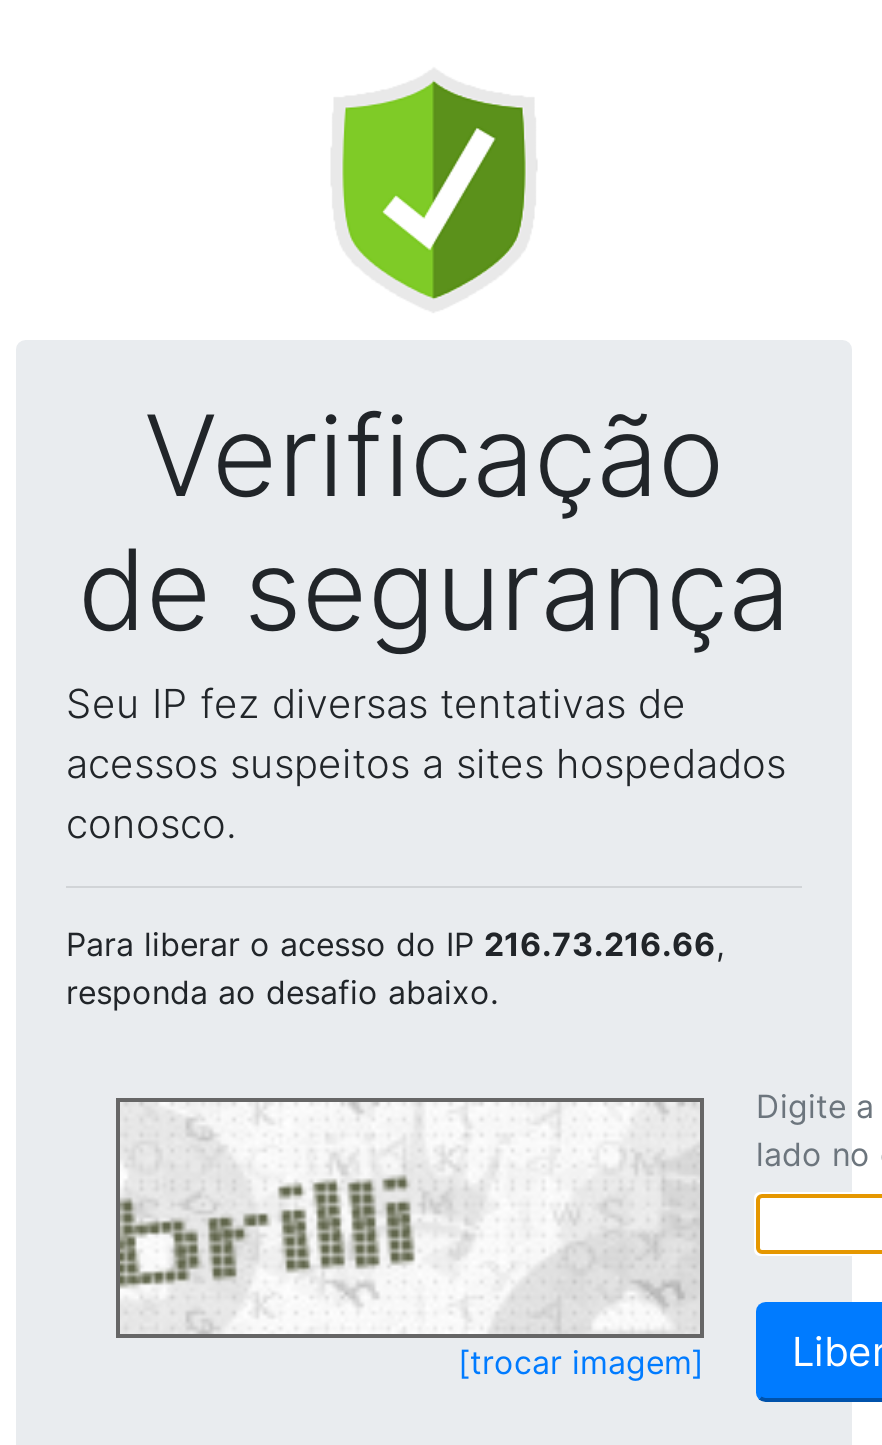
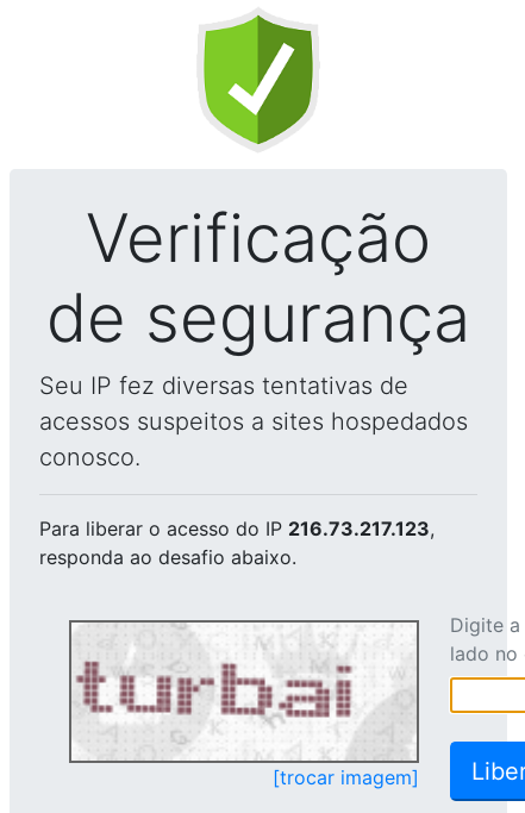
[66,924,724,964] Para liberar o acesso do IP 216.73.216.66, -> [39,517,435,540] Para liberar o acesso do IP 216.73.217.123,
[118,1148,682,1328] [image] -> [71,625,399,758] [image]

